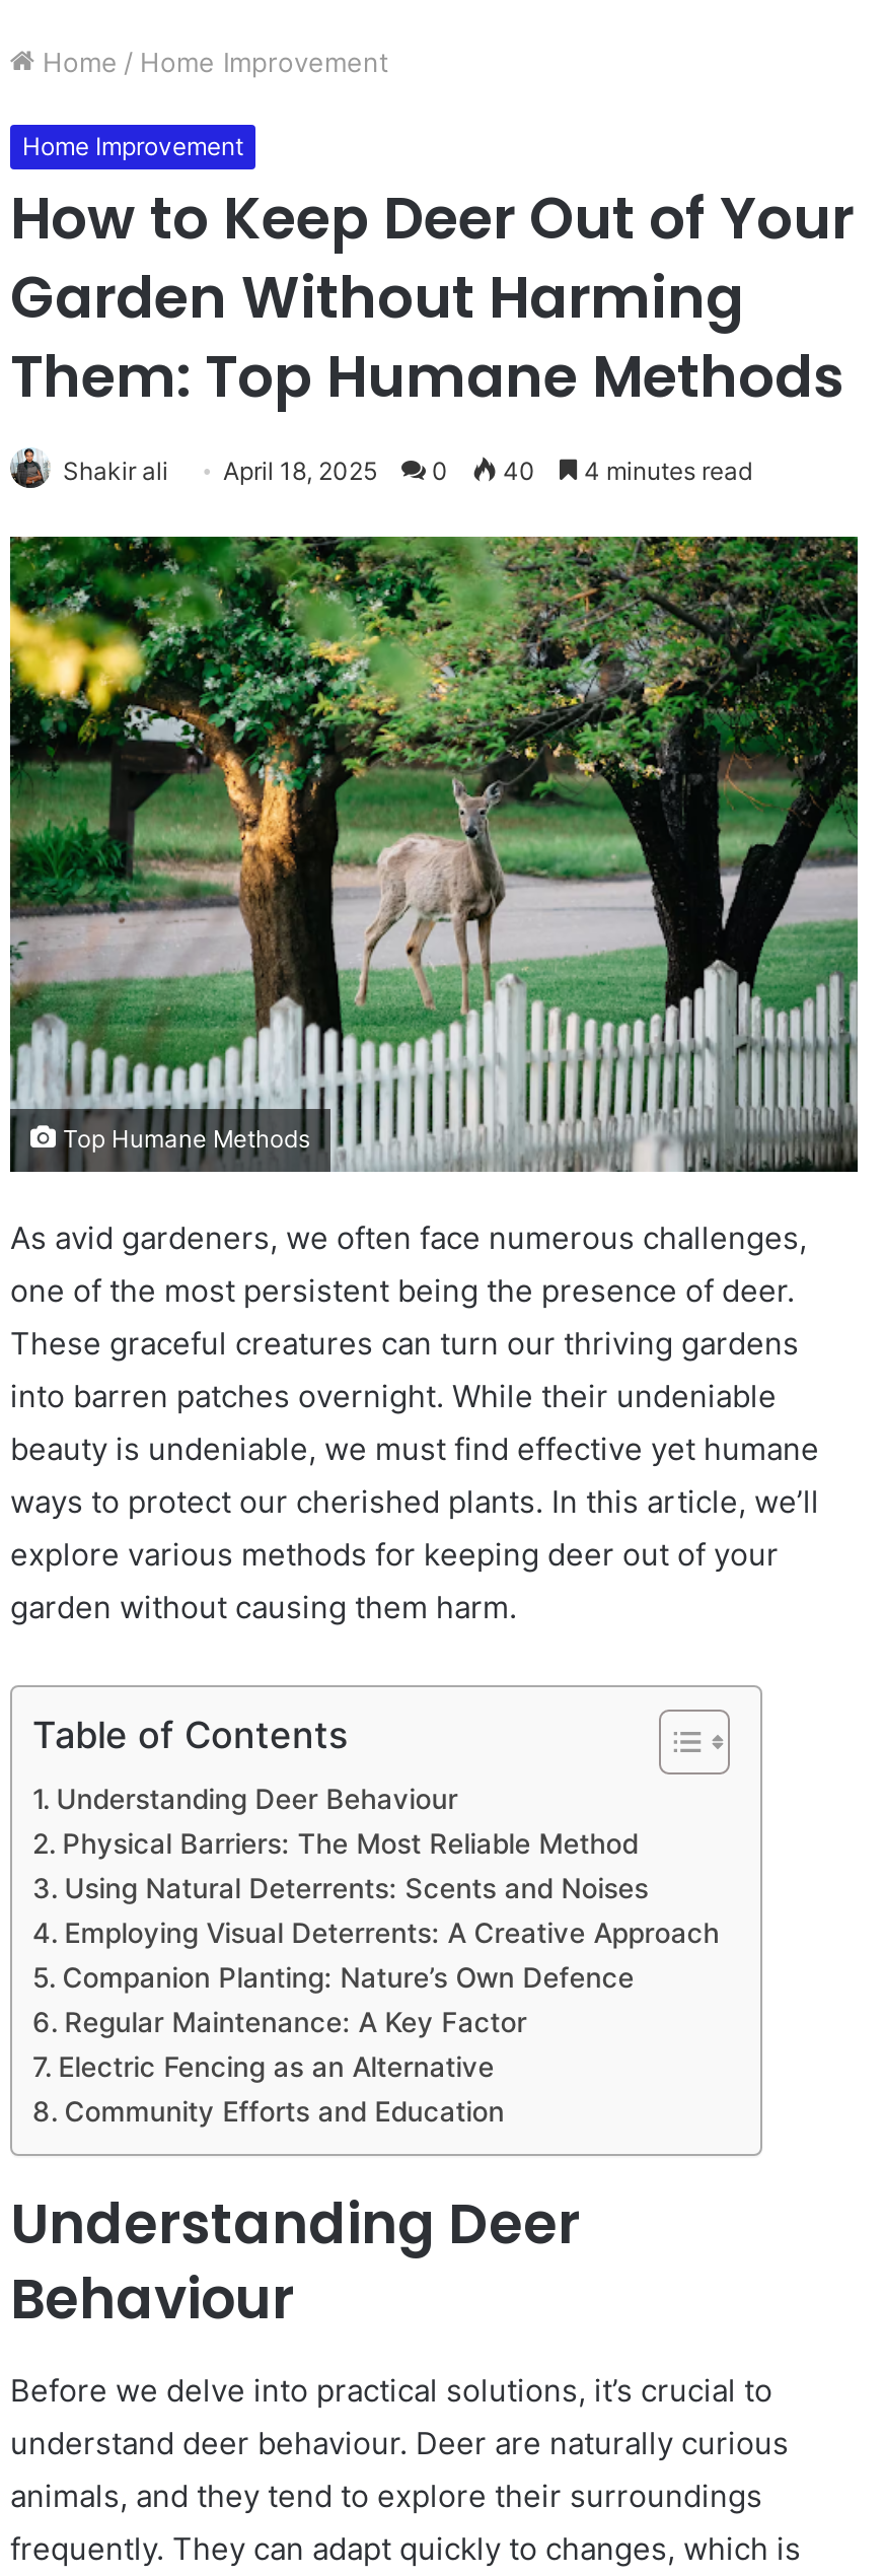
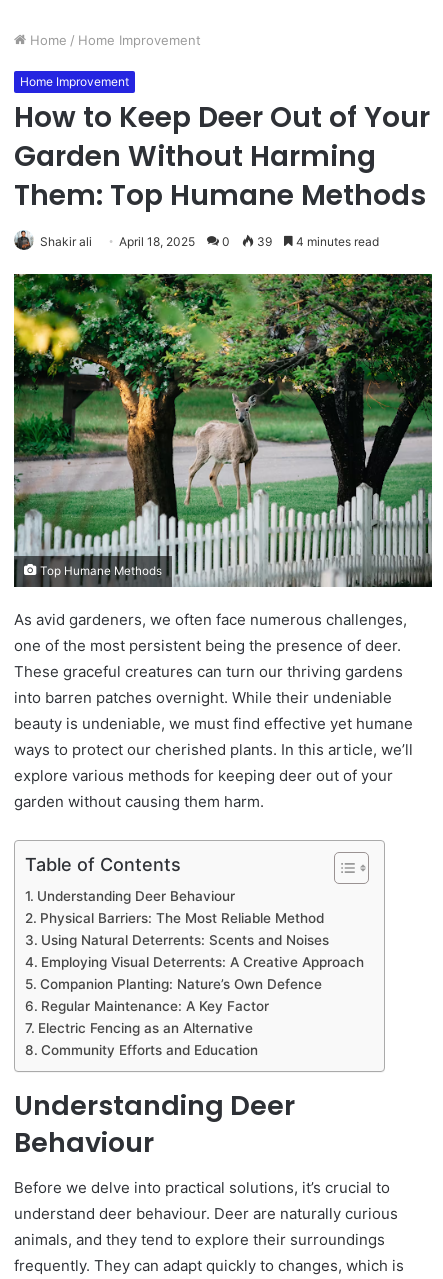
[63,455,752,486] Shakir ali April 18, 2025 0 40 4 minutes read -> [40,234,379,249] Shakir ali April 18, 2025 0 39 4 minutes read

